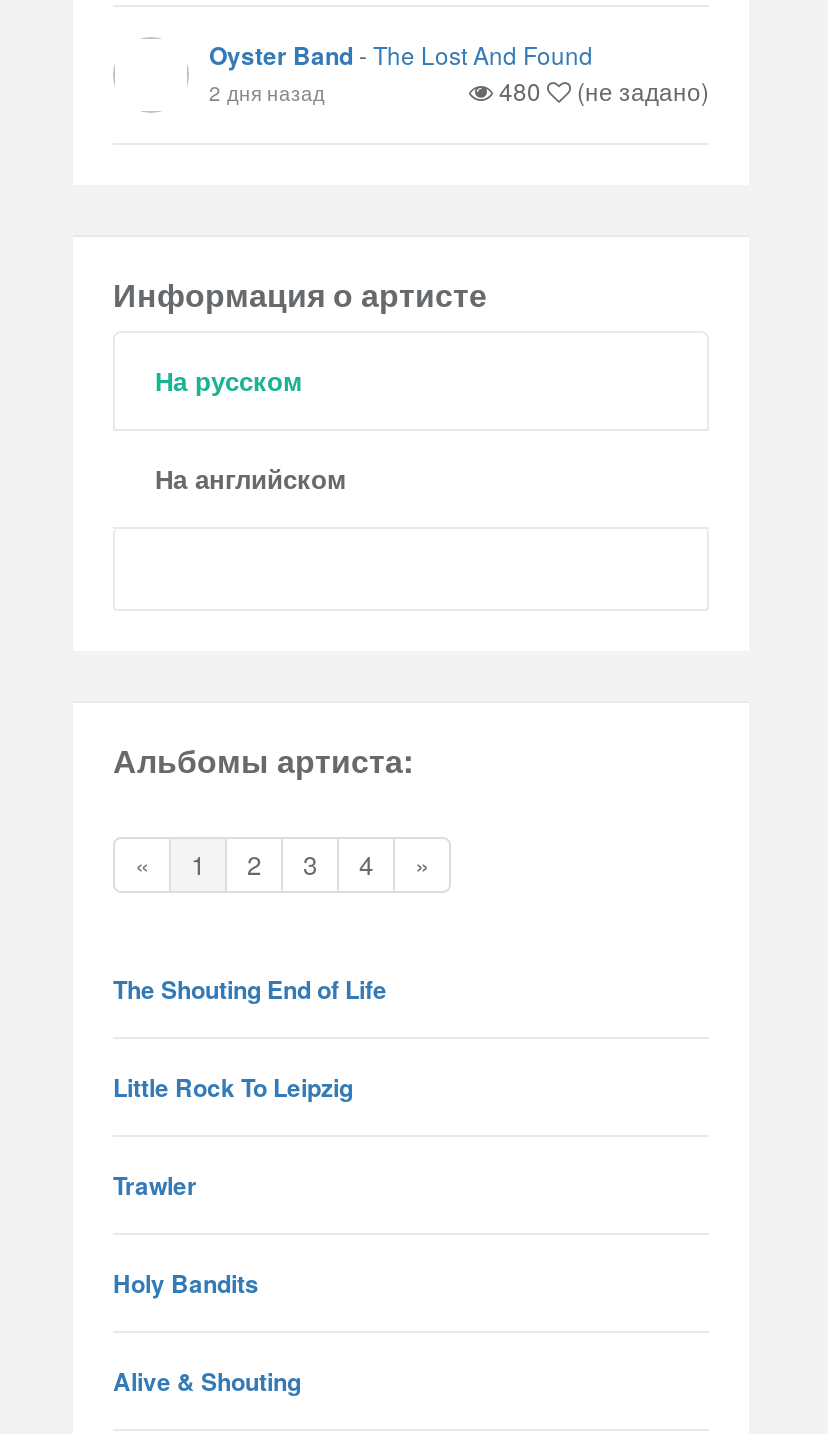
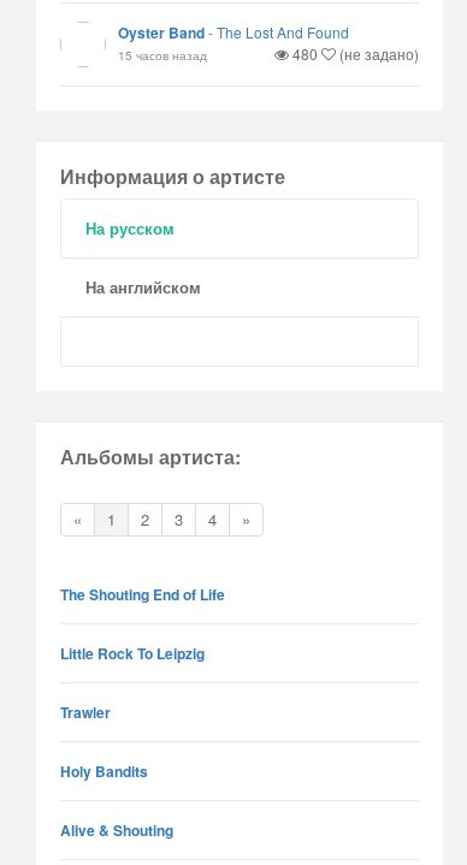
[209,77,325,107] 2 дня назад -> [118,46,207,64] 15 часов назад

